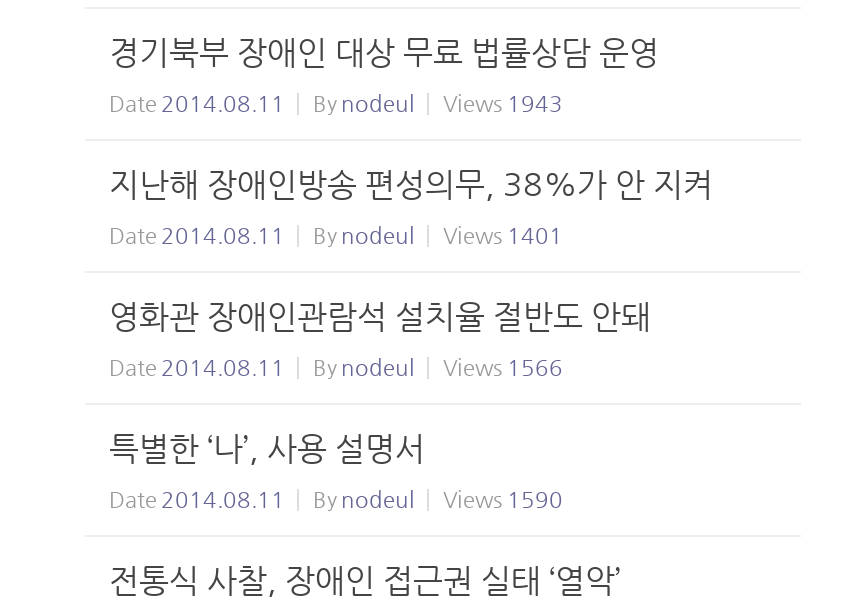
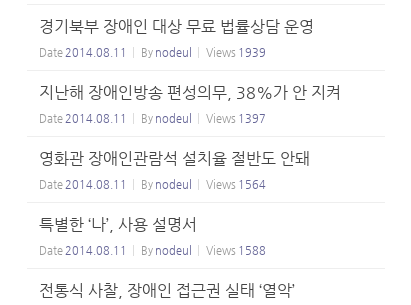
[109,91,563,117] Date 2014.08.11 By nodeul Views 1943 -> [39,46,266,59] Date 2014.08.11 By nodeul Views 1939
[109,223,563,249] Date 2014.08.11 By nodeul Views 1401 -> [39,112,266,125] Date 2014.08.11 By nodeul Views 1397
[109,355,563,381] Date 2014.08.11 By nodeul Views 1566 -> [39,178,266,191] Date 2014.08.11 By nodeul Views 1564
[109,487,563,513] Date 2014.08.11 By nodeul Views 1590 -> [39,244,266,257] Date 2014.08.11 By nodeul Views 1588

